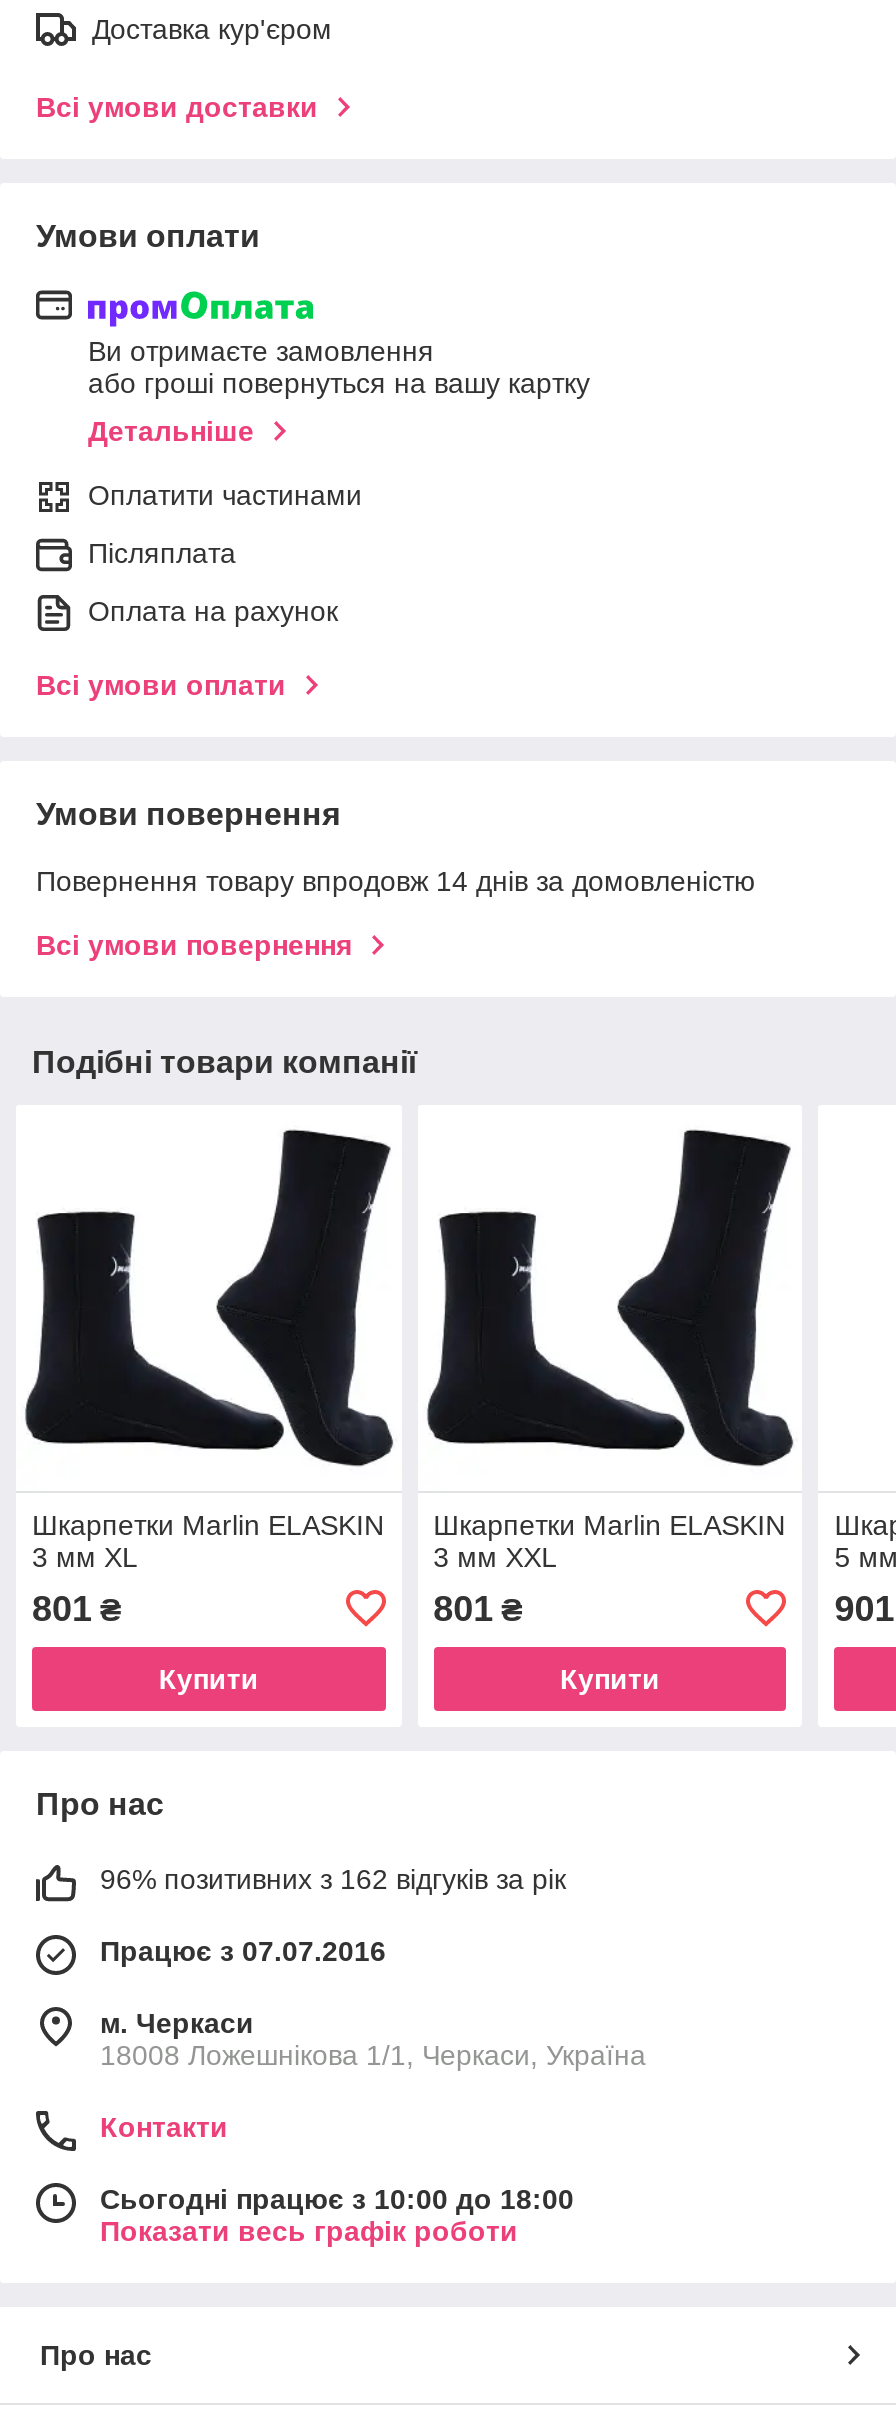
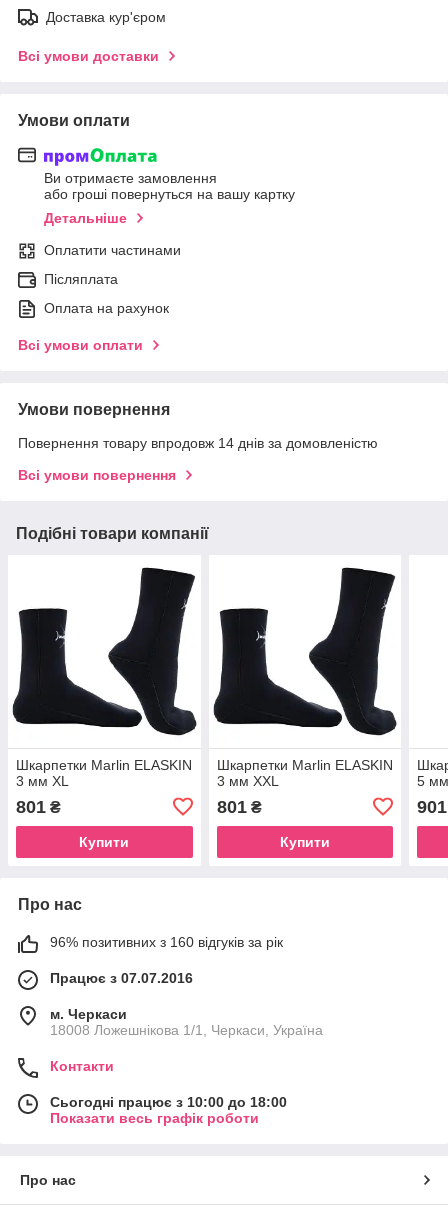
[100,1863,566,1895] 96% позитивних з 162 відгуків за рік -> [50,934,283,950] 96% позитивних з 160 відгуків за рік

